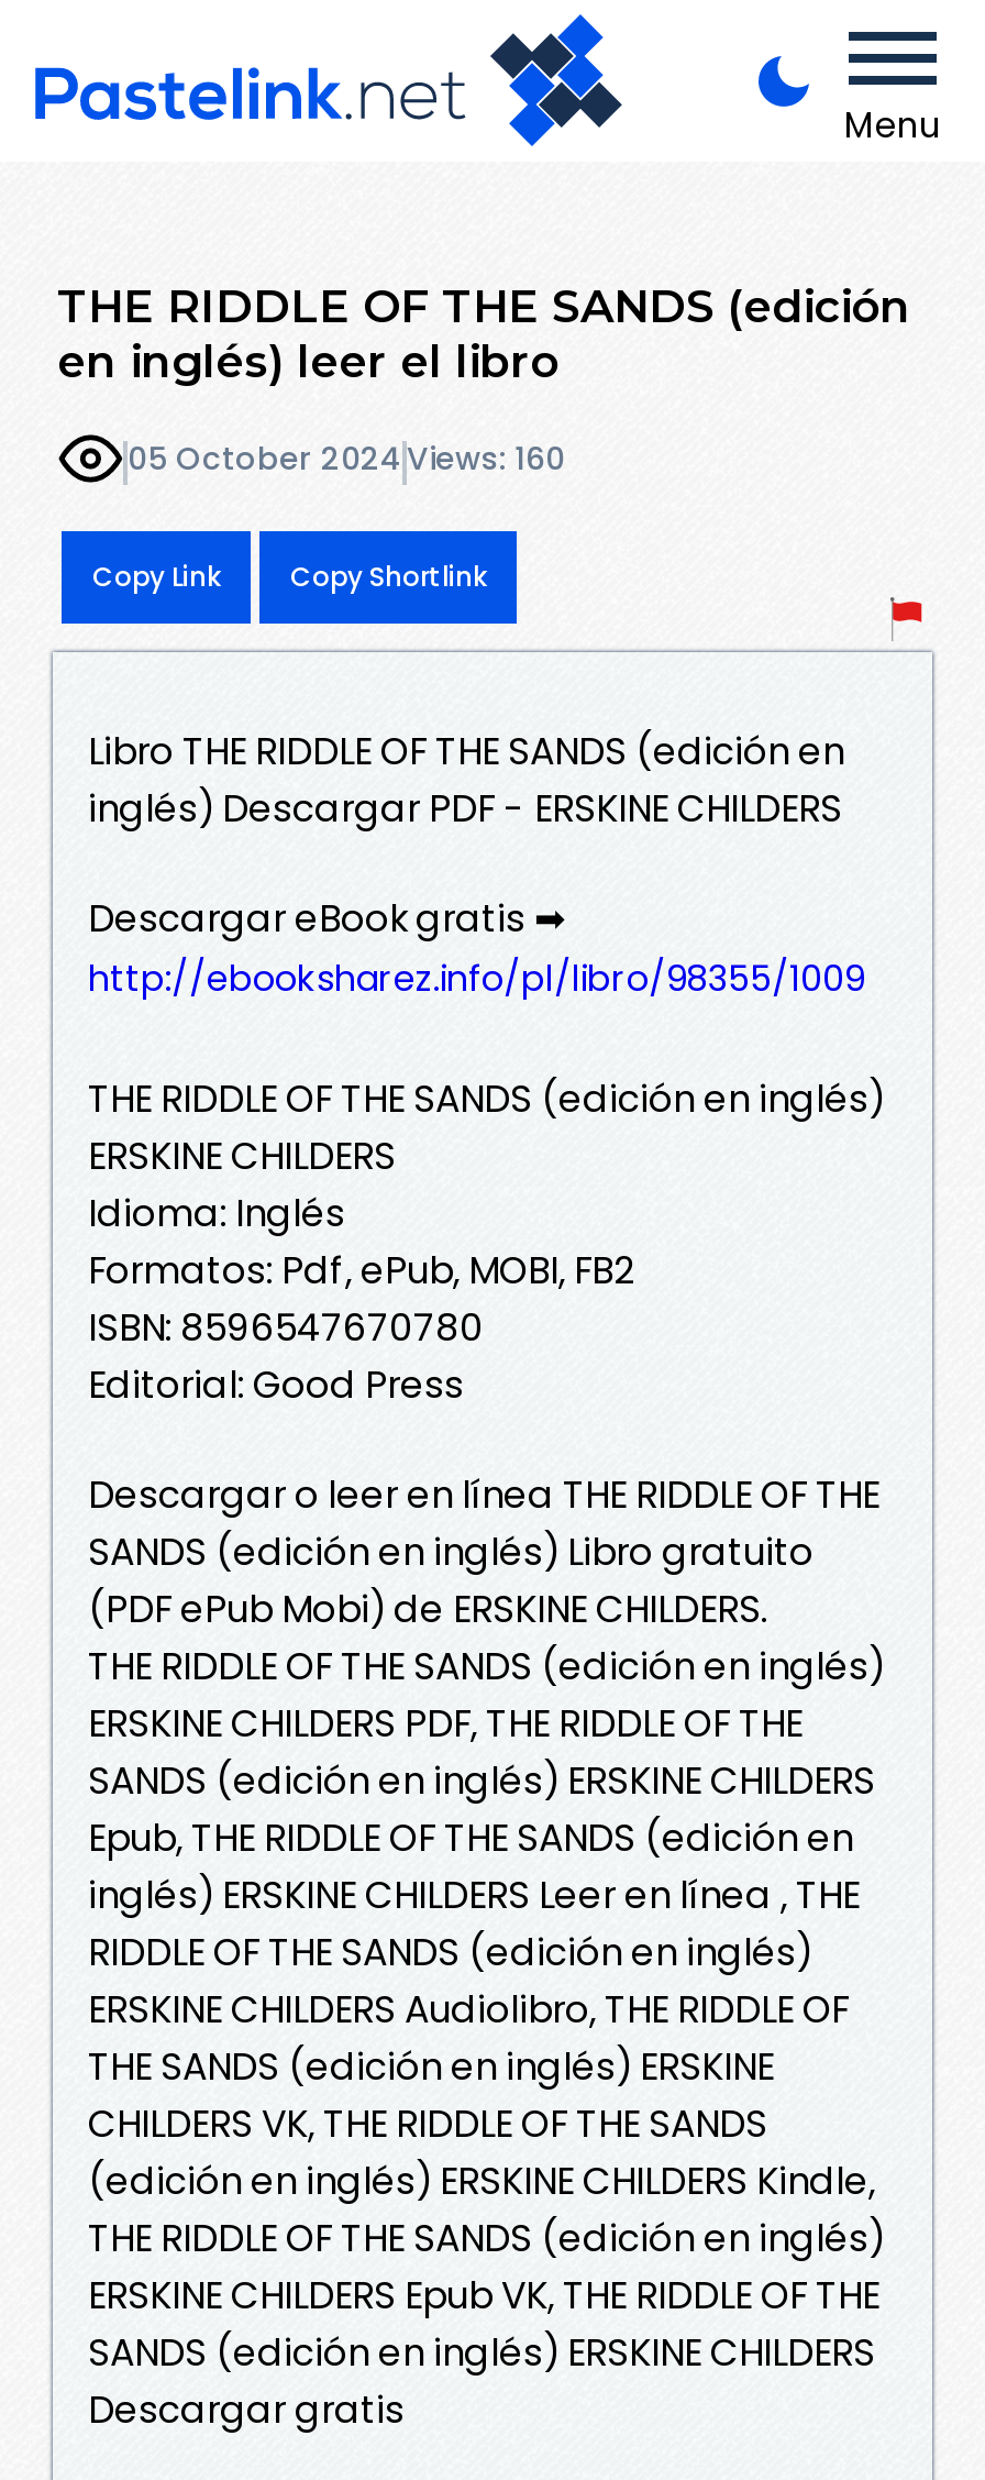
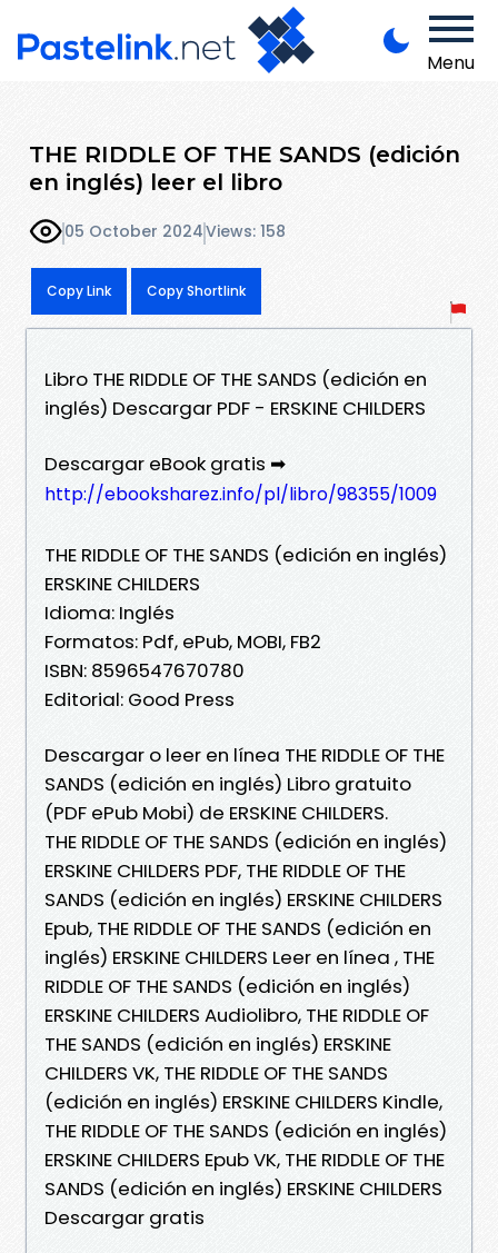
[128,437,565,481] 05 October 2024 Views: 160 -> [64,221,286,243] 05 October 2024 Views: 158

